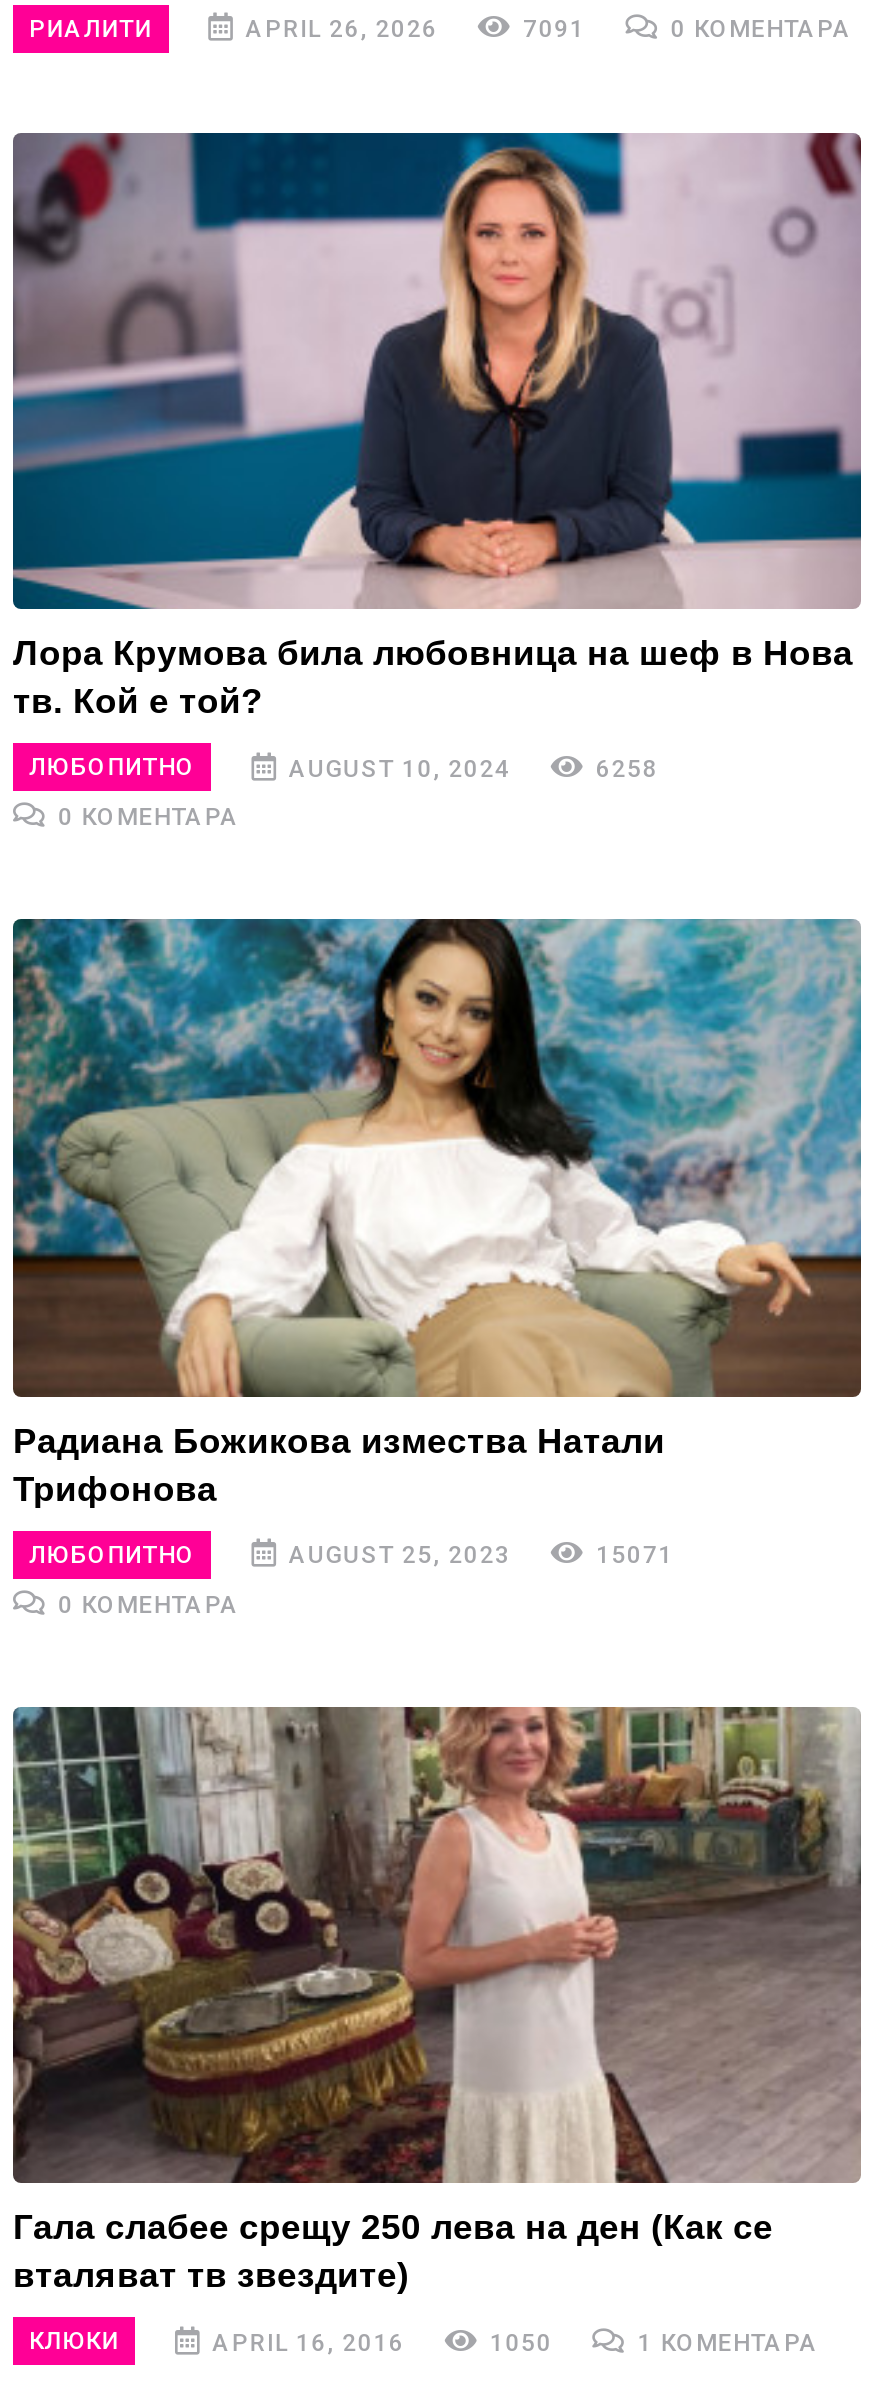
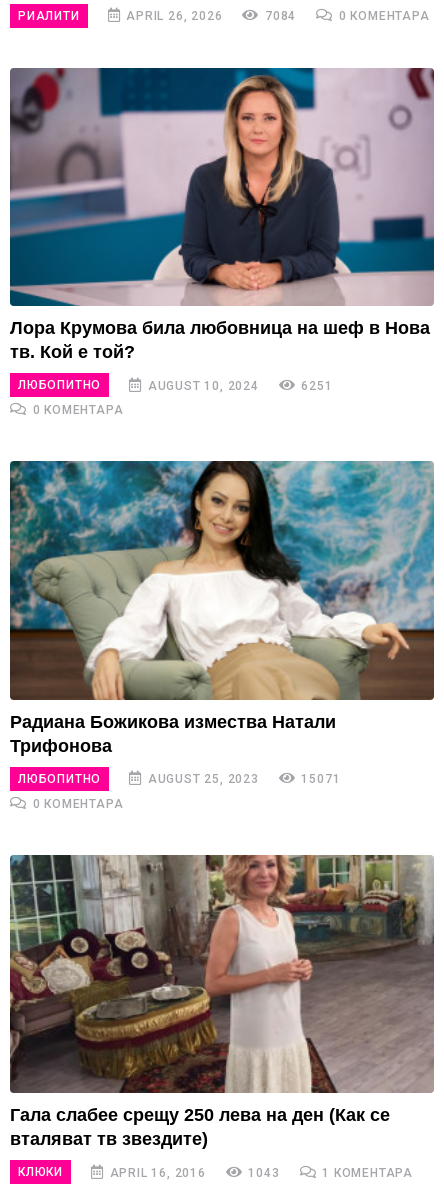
[515,15,585,43] 7091 -> [261,9,296,23] 7084
[588,754,658,782] 6258 -> [298,378,333,392] 6251
[482,2328,552,2356] 1050 -> [245,1165,280,1179] 1043

